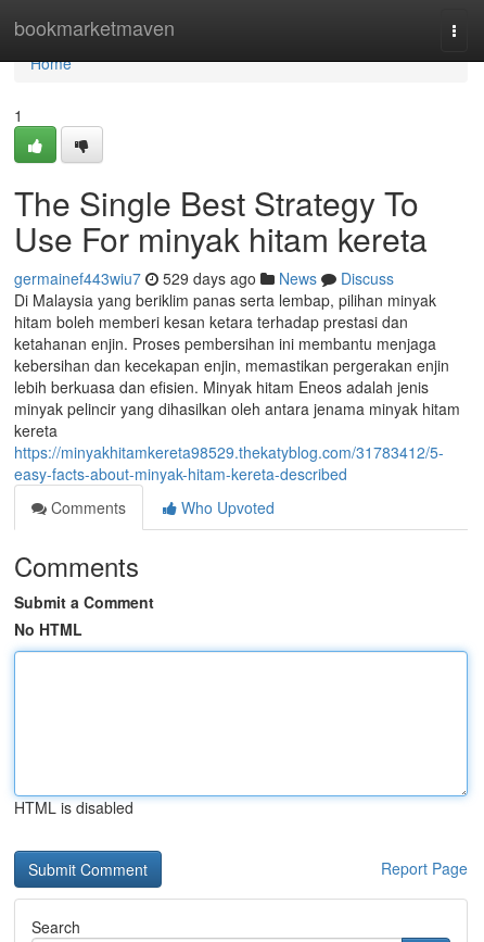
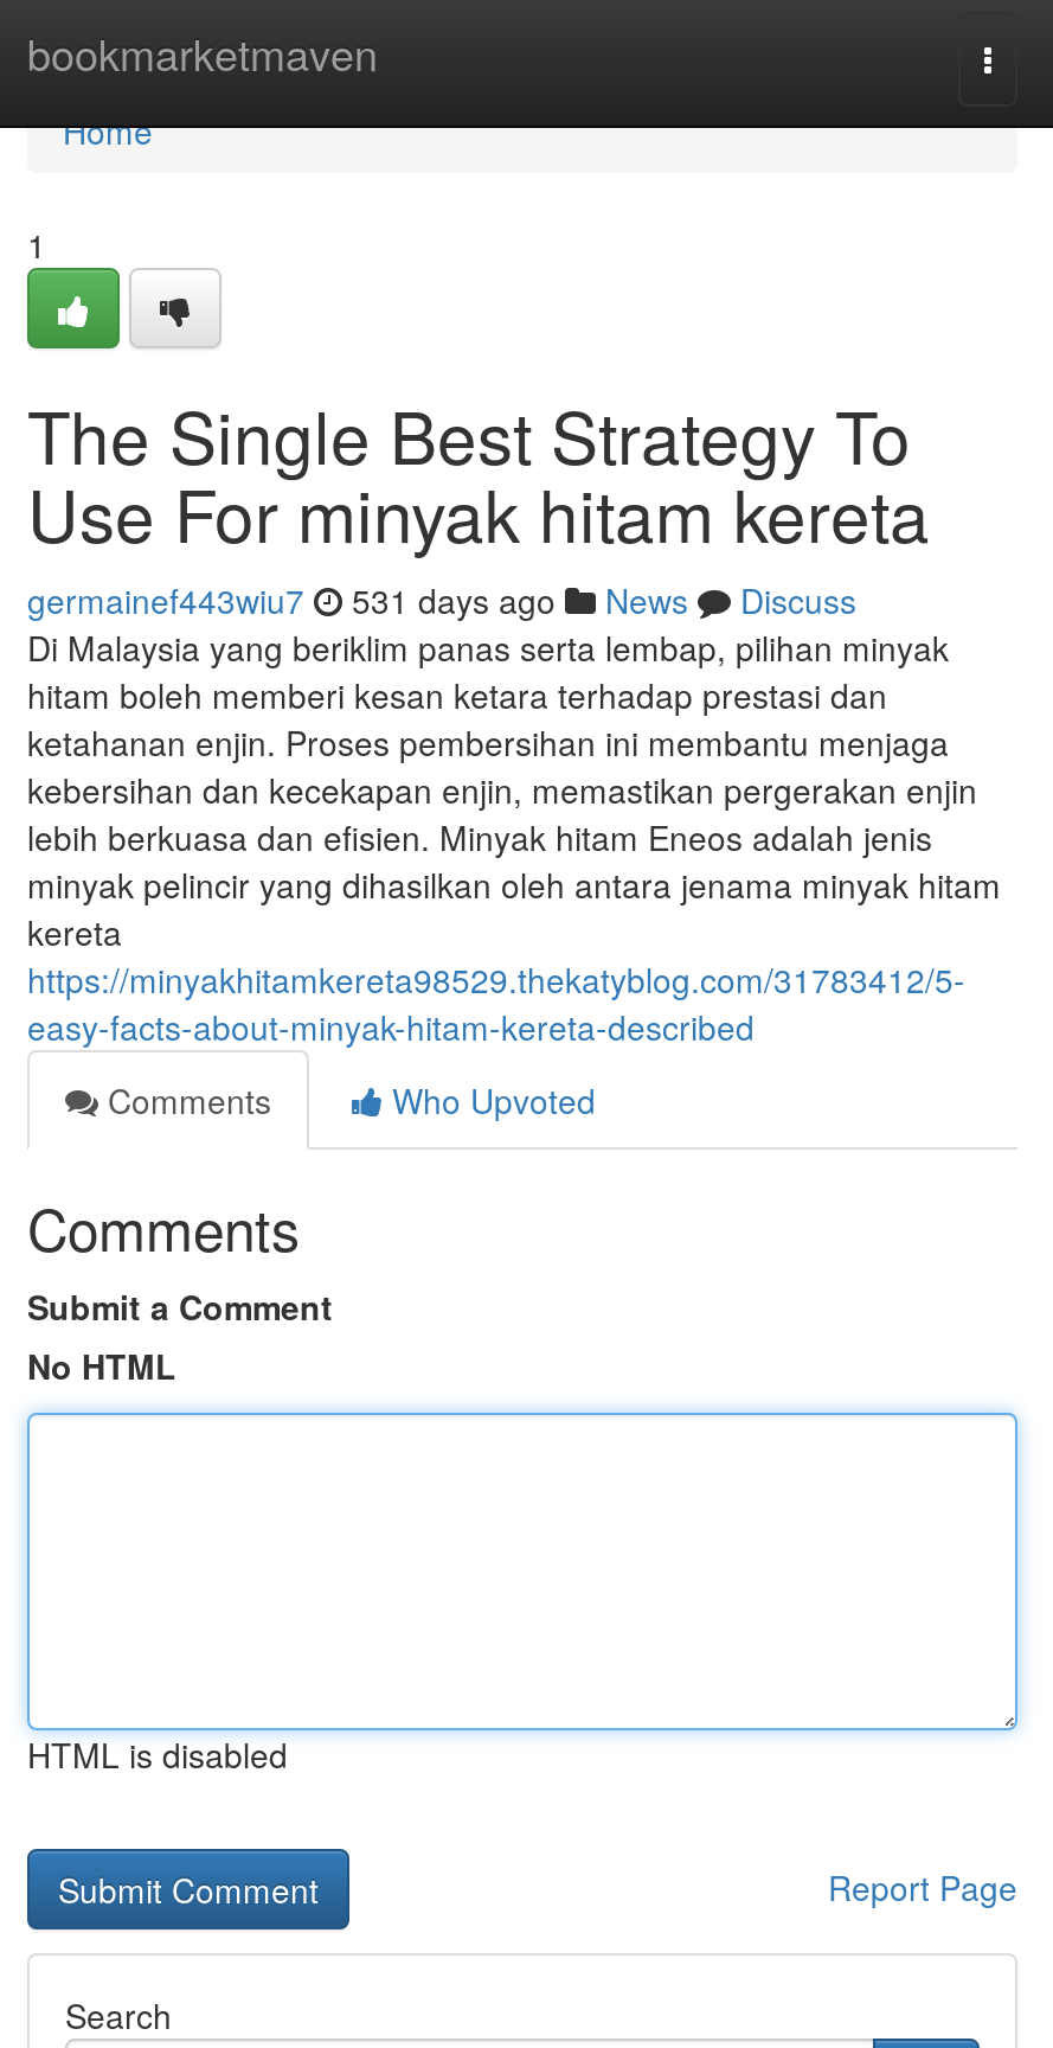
[14,267,394,289] germainef443wiu7 529 days ago News Discuss -> [27,576,856,623] germainef443wiu7 531 days ago News Discuss

